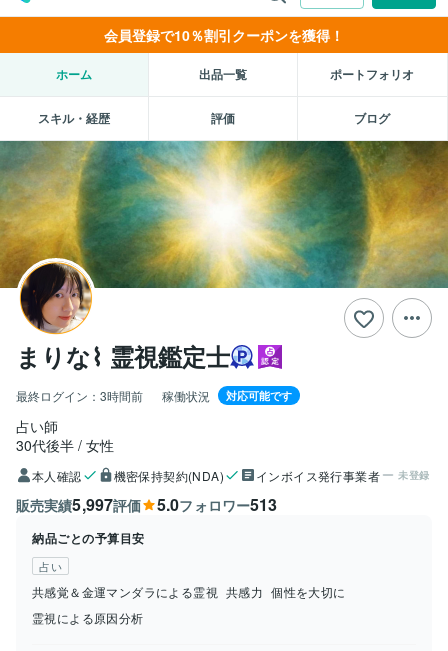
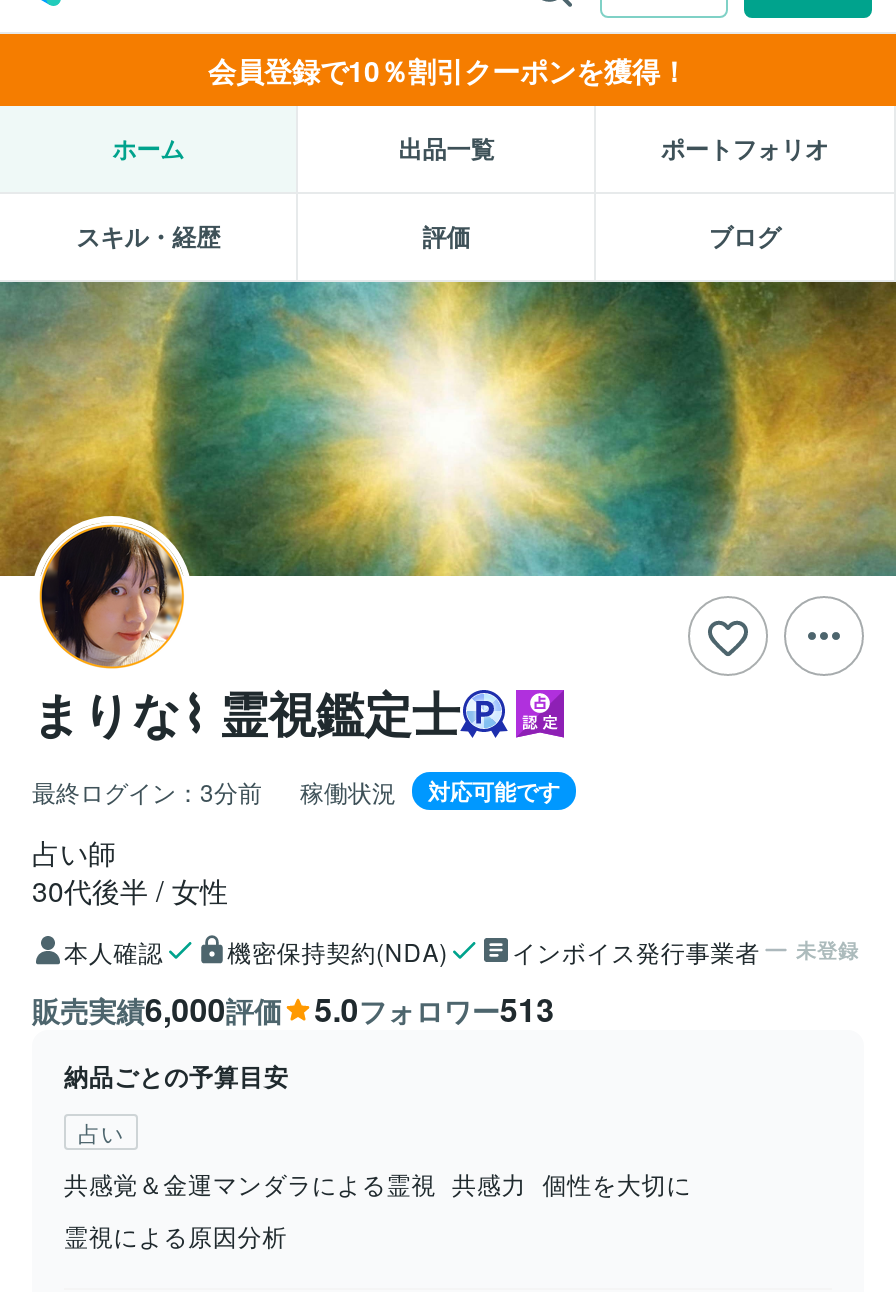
[16,386,143,403] 最終ログイン：3時間前 -> [32,773,262,807] 最終ログイン：3分前
[16,493,141,516] 販売実績5,997評価 -> [32,986,282,1032] 販売実績6,000評価

